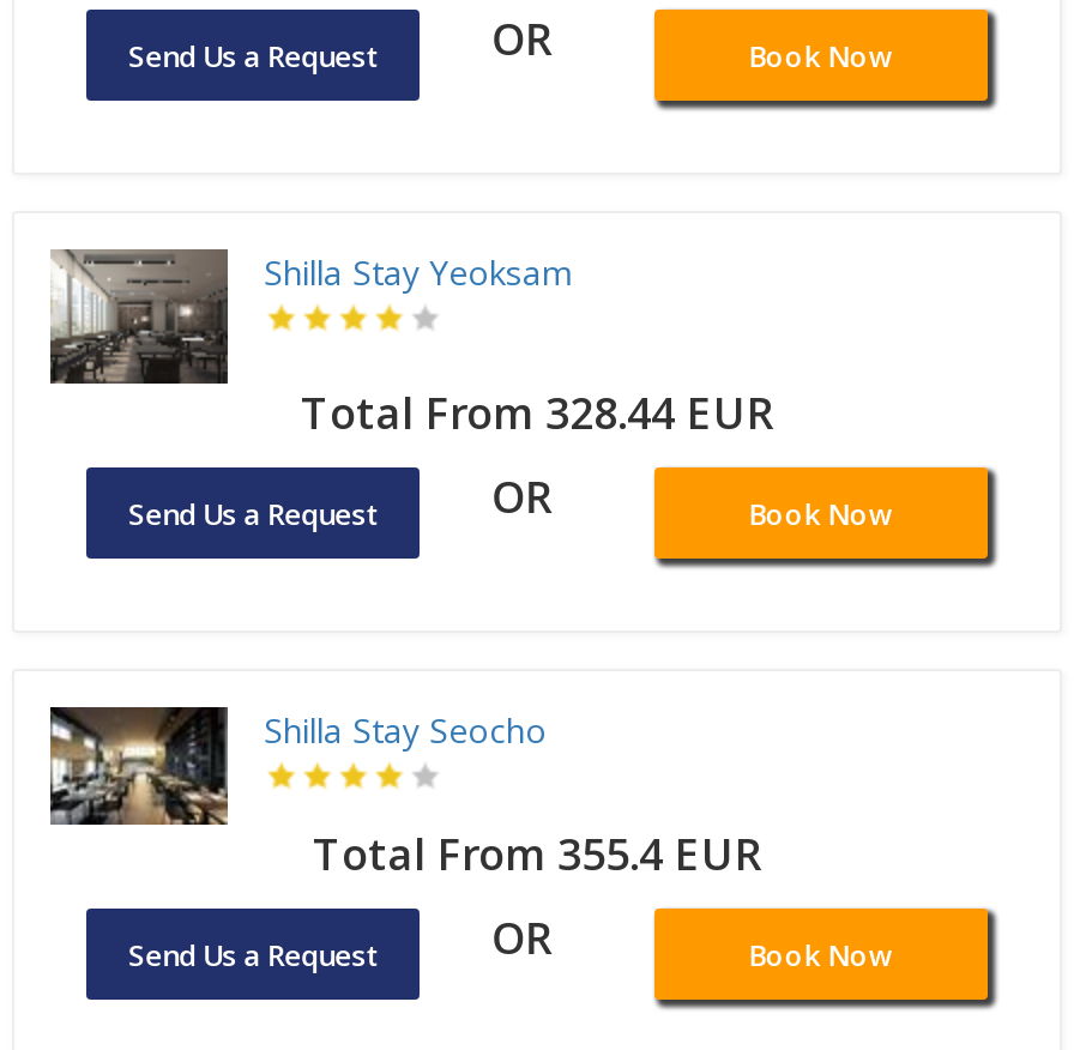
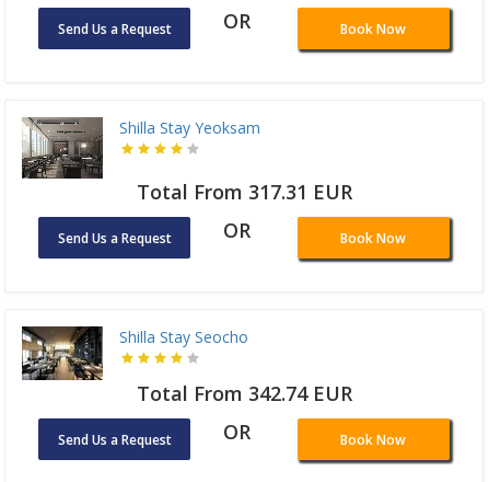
[301,385,773,442] Total From 328.44 EUR -> [136,179,352,205] Total From 317.31 EUR
[313,826,761,883] Total From 355.4 EUR -> [136,381,352,407] Total From 342.74 EUR

